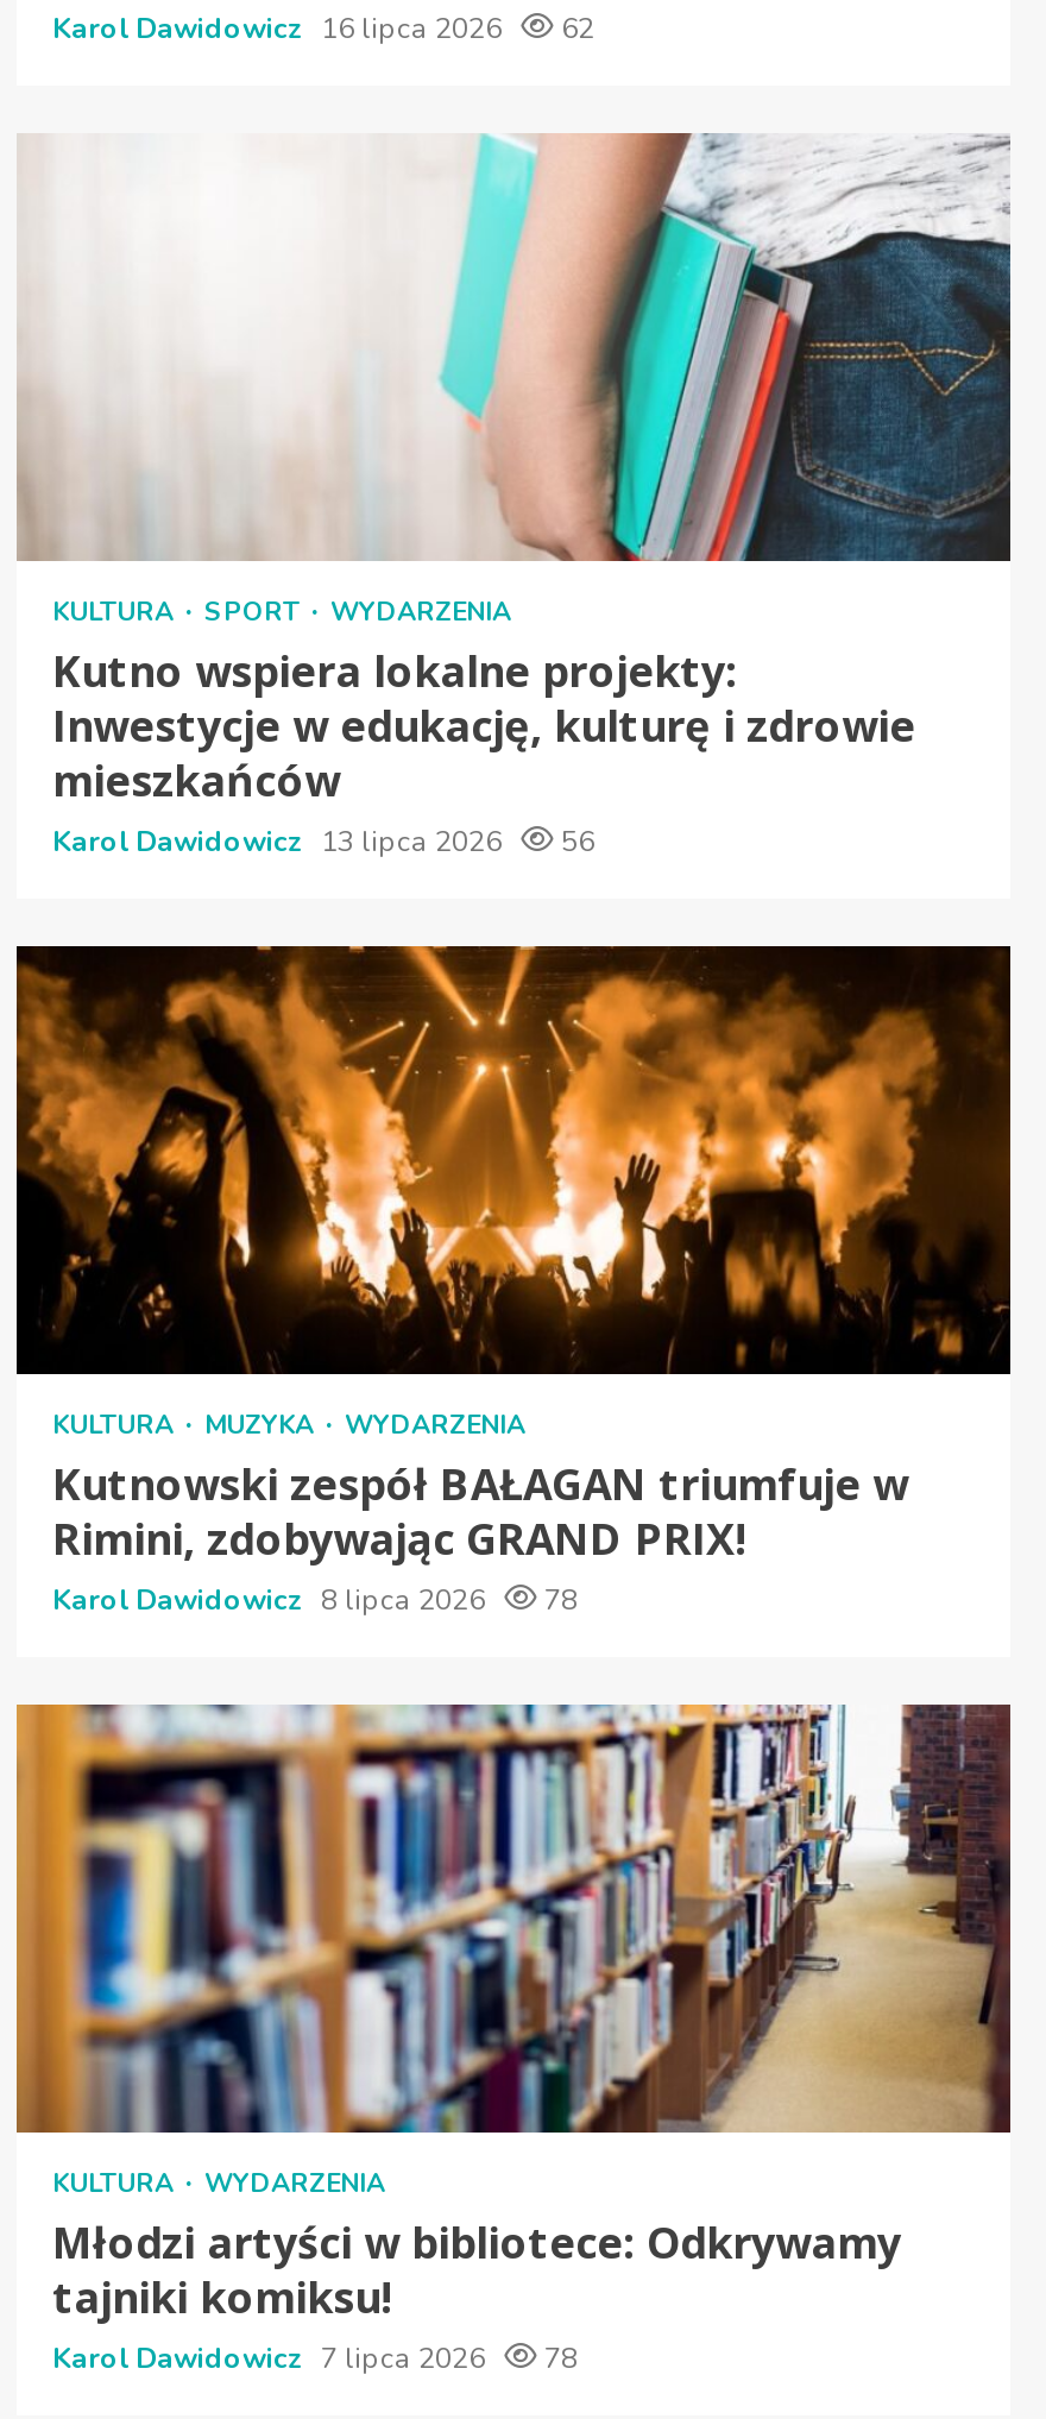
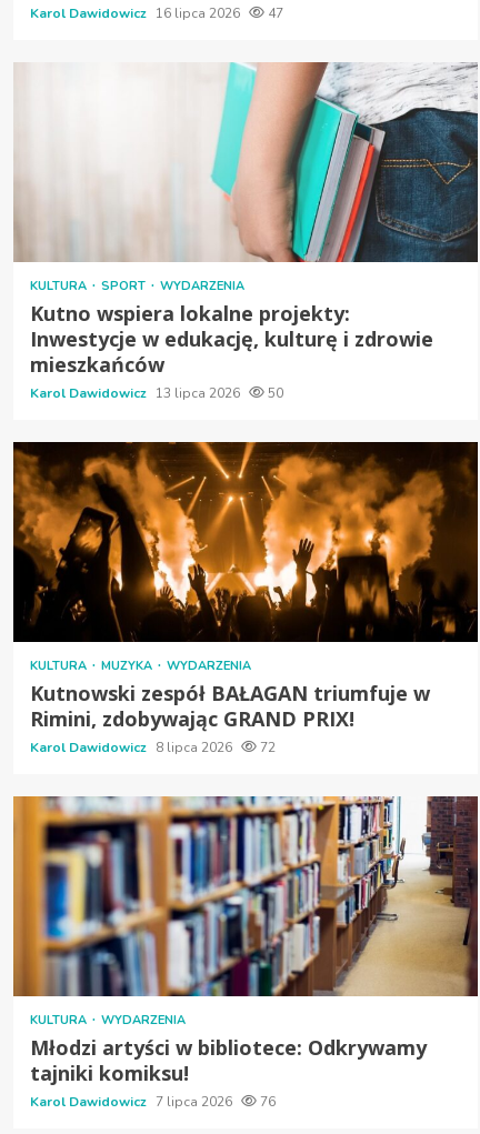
[52,9,594,47] Karol Dawidowicz 16 lipca 2026 62 -> [30,4,283,22] Karol Dawidowicz 16 lipca 2026 47
[52,822,594,860] Karol Dawidowicz 13 lipca 2026 56 -> [30,384,283,402] Karol Dawidowicz 13 lipca 2026 50
[52,1580,578,1618] Karol Dawidowicz 8 lipca 2026 78 -> [30,738,276,756] Karol Dawidowicz 8 lipca 2026 72
[52,2339,578,2377] Karol Dawidowicz 7 lipca 2026 78 -> [30,1093,276,1110] Karol Dawidowicz 7 lipca 2026 76

